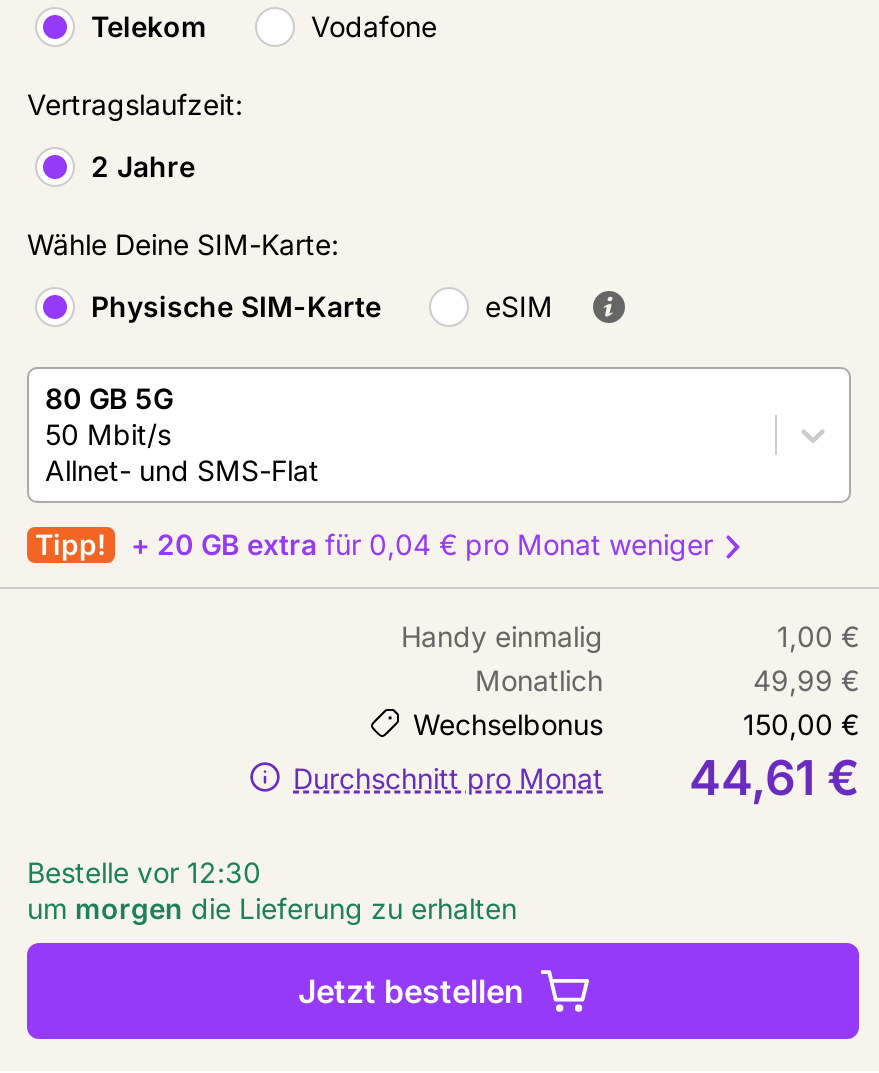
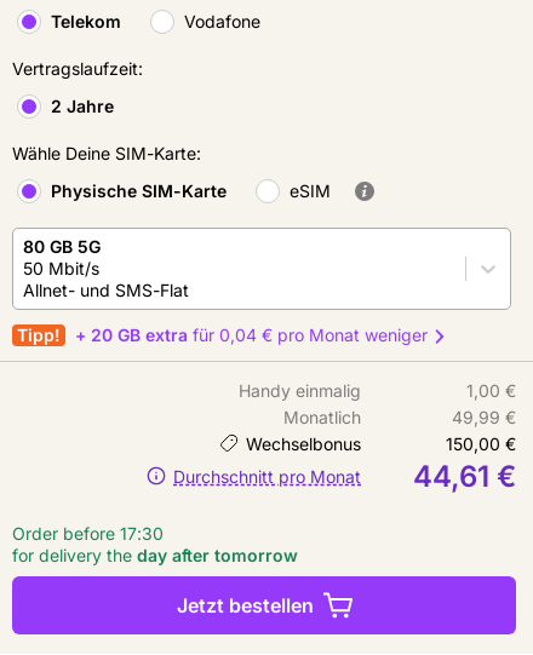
[27,855,517,925] Bestelle vor 12:30 | um morgen die Lieferung zu erhalten -> [12,523,298,565] Order before 17:30 | for delivery the day after tomorrow

